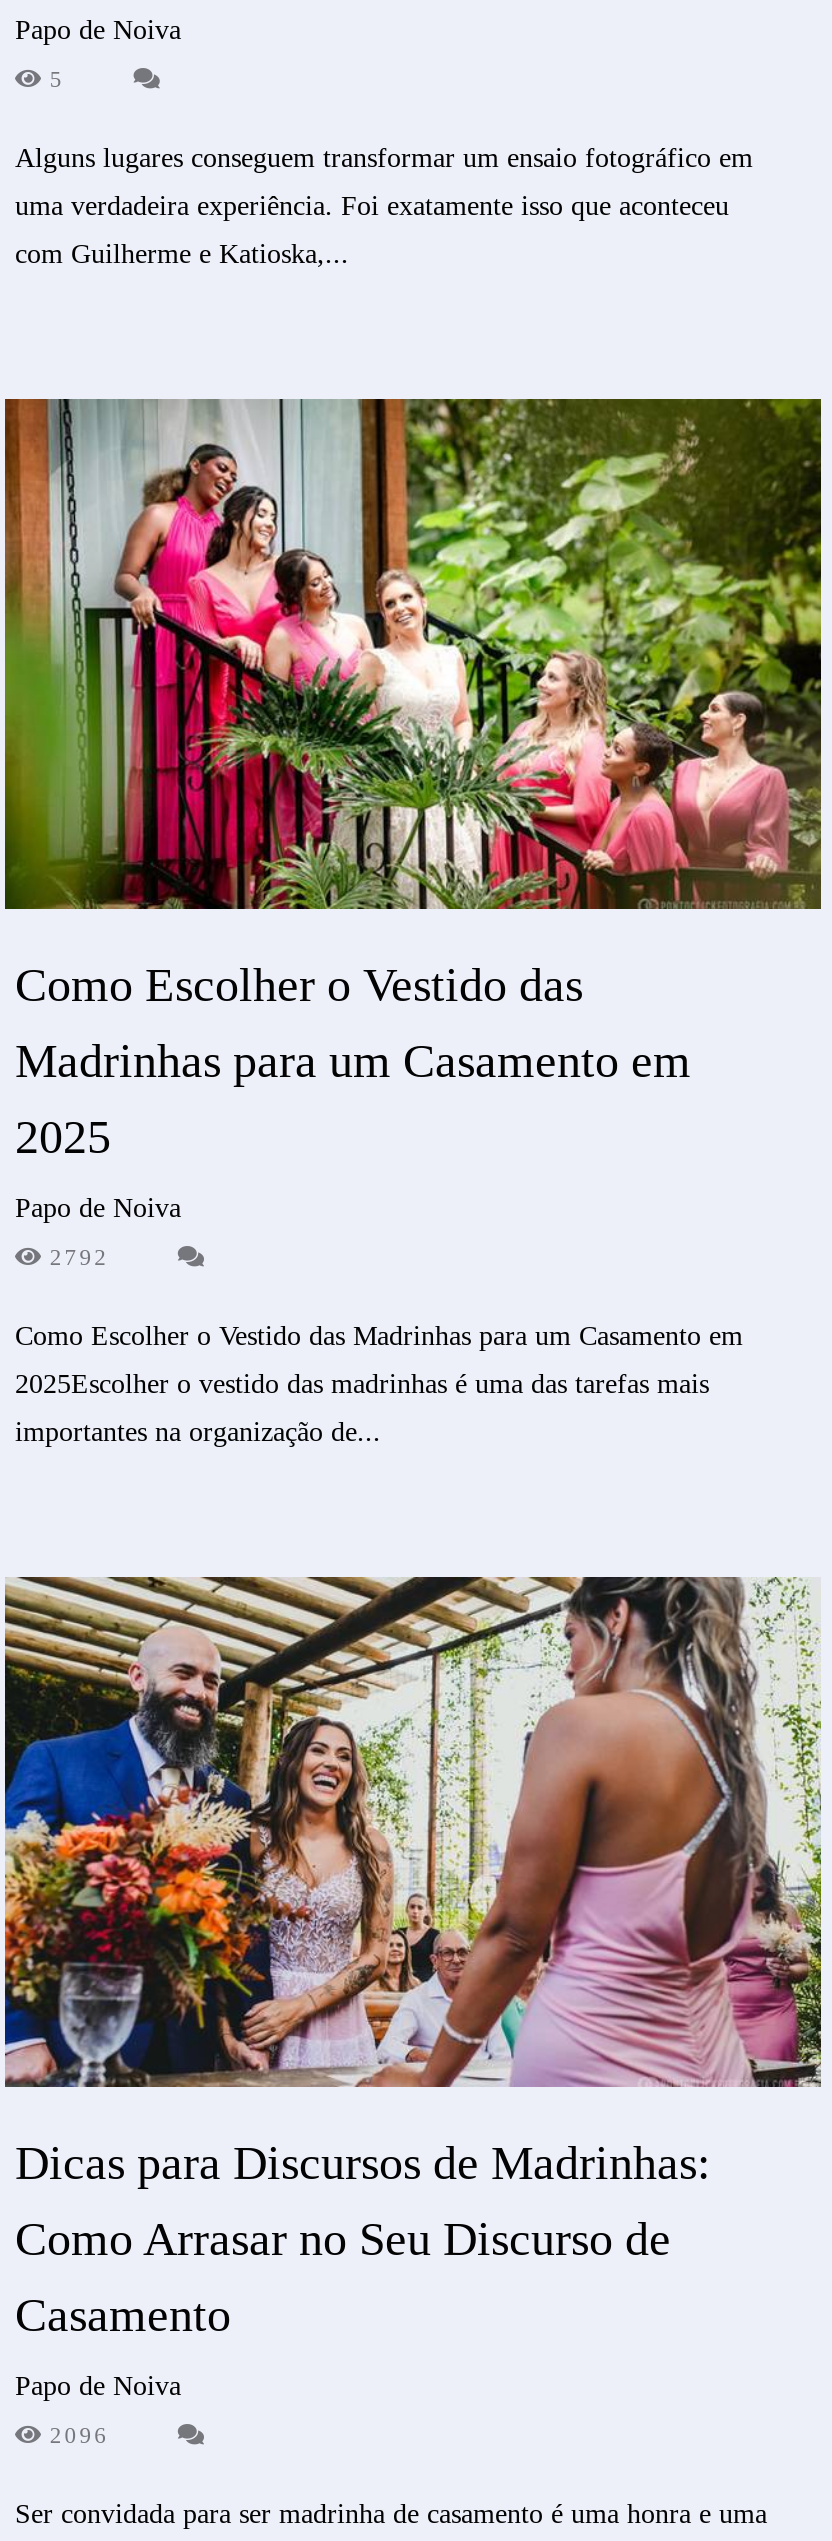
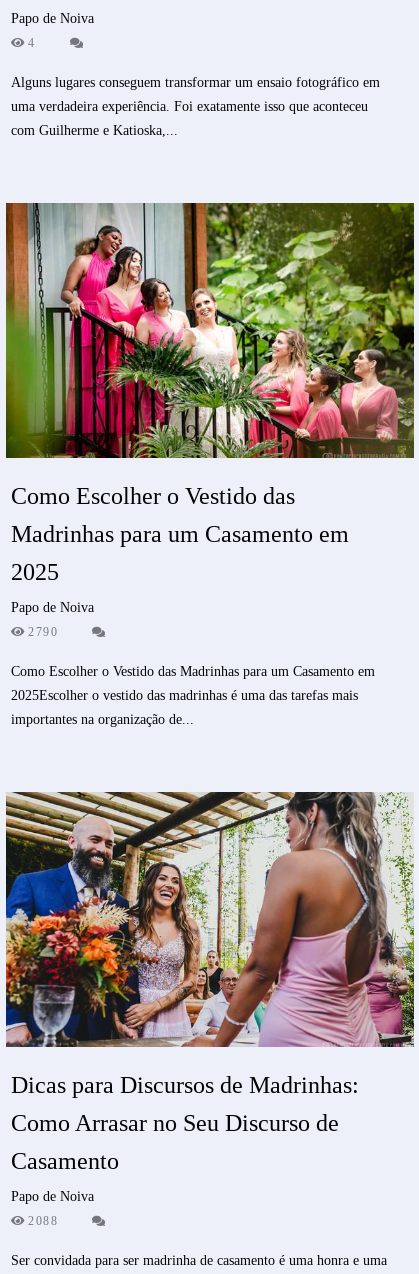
[50,67,65,93] 5 -> [28,37,36,50] 4
[50,1245,109,1271] 2792 -> [28,626,58,639] 2790
[50,2423,109,2449] 2096 -> [28,1215,58,1228] 2088

